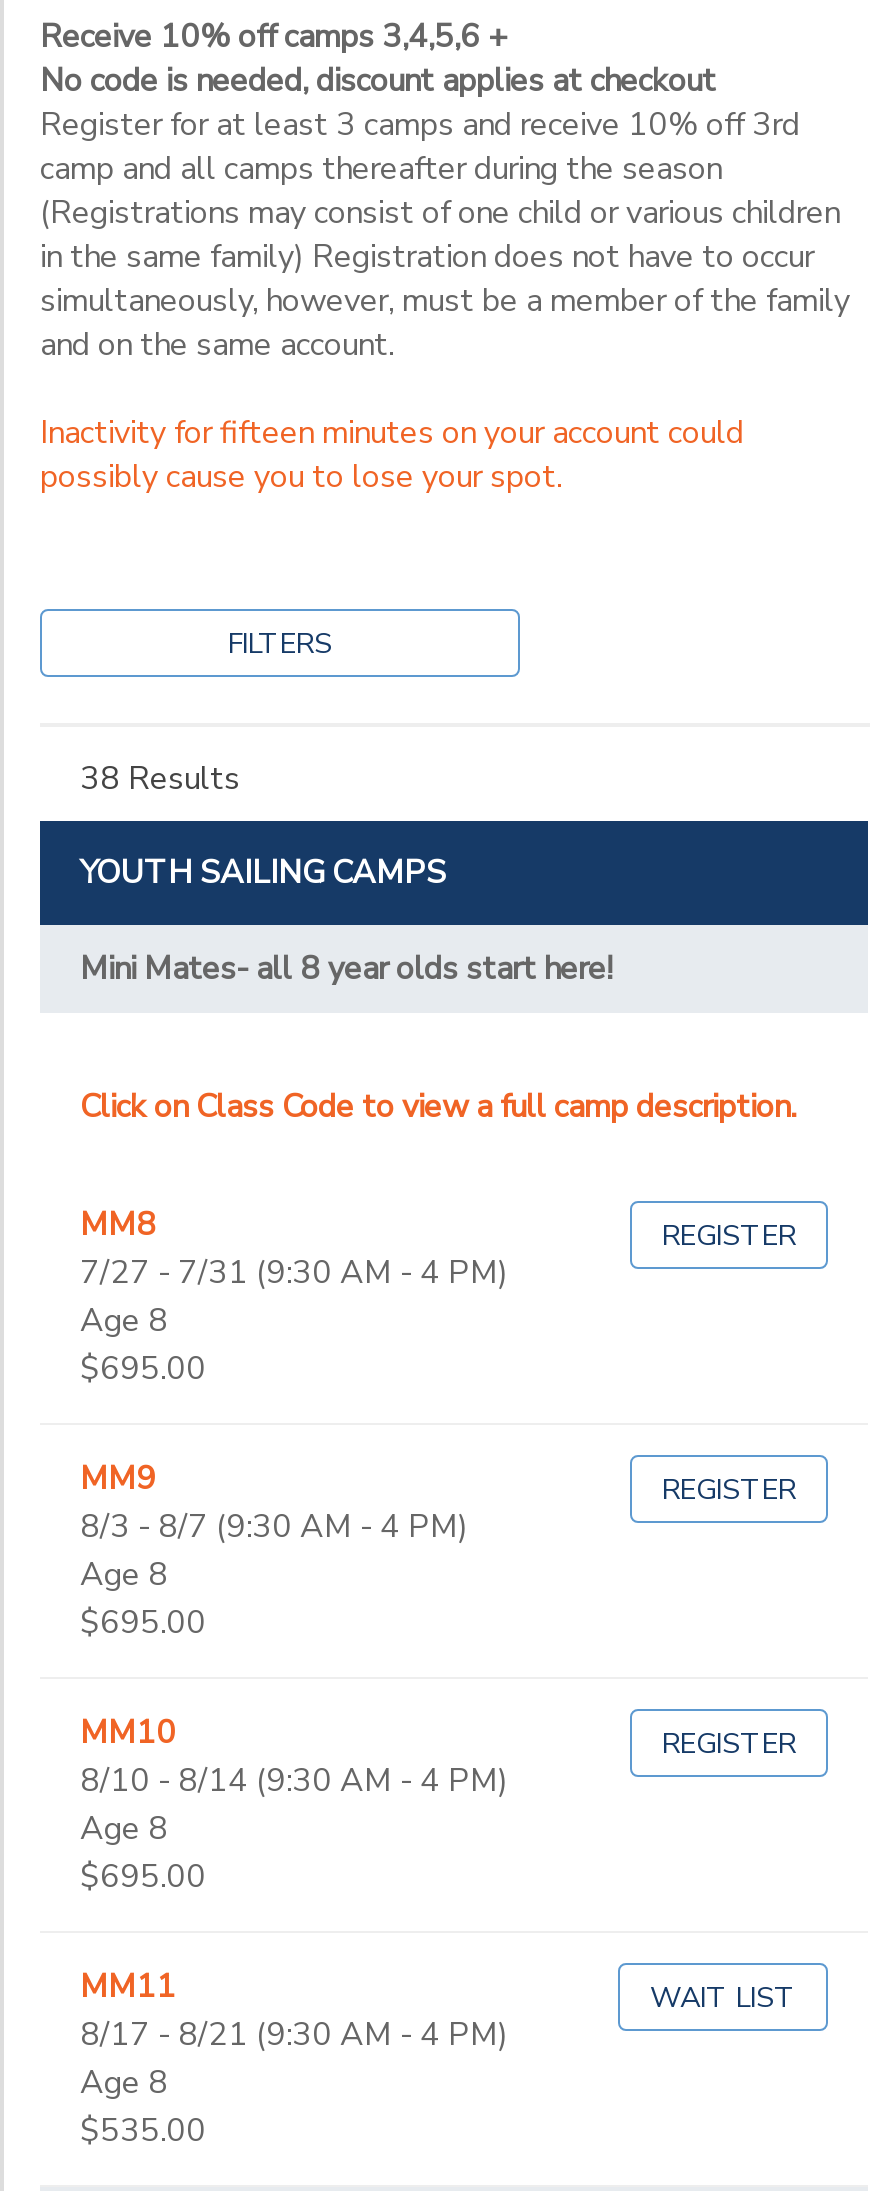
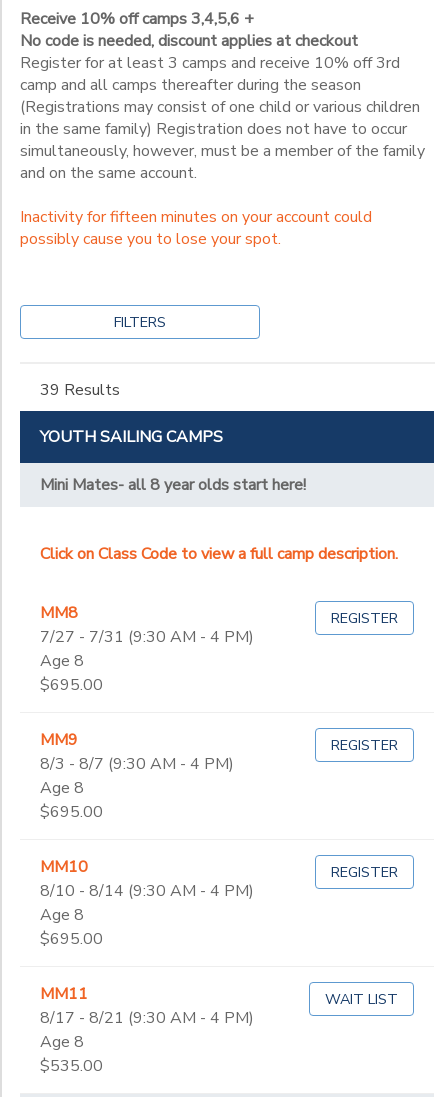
[80,756,240,800] 38 Results -> [40,379,120,401] 39 Results

